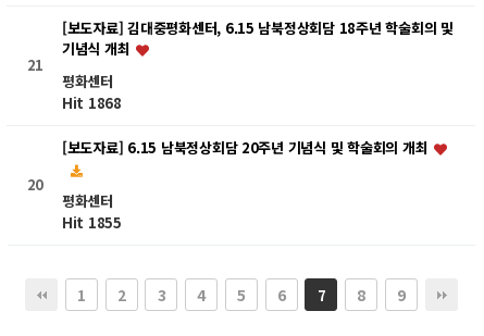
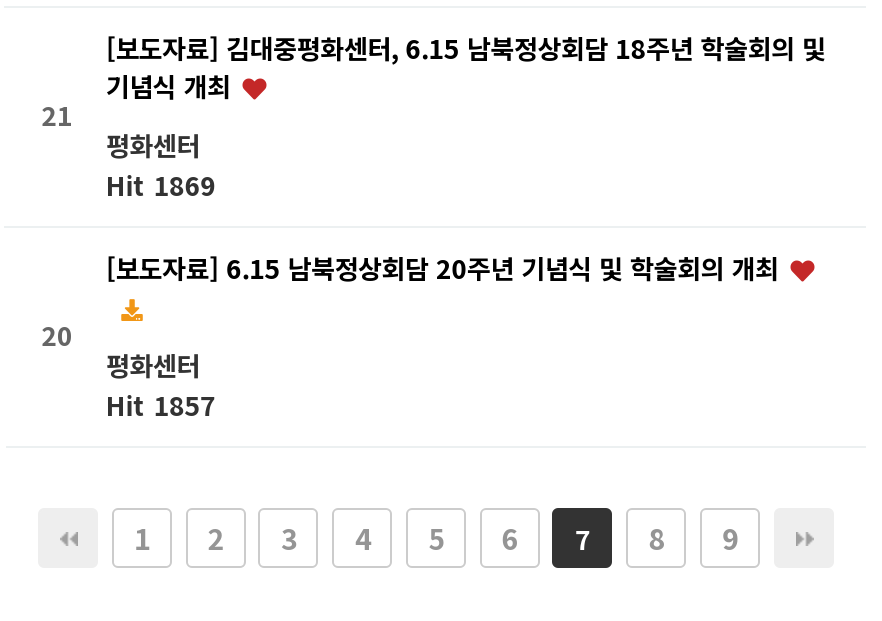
[62,92,166,113] Hit 1868 -> [106,166,298,204] Hit 1869
[62,212,166,233] Hit 1855 -> [106,387,298,425] Hit 1857

